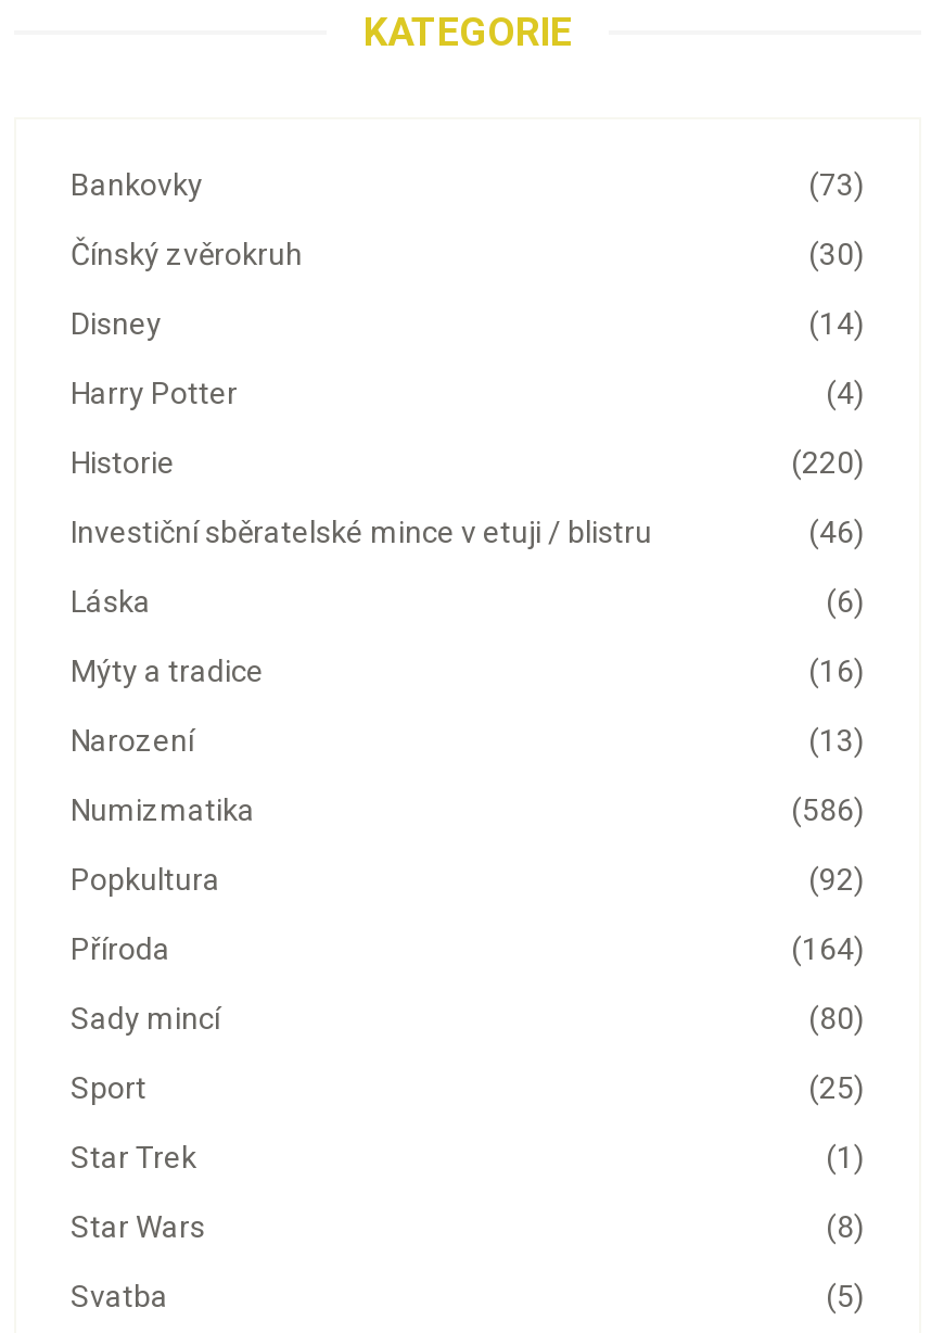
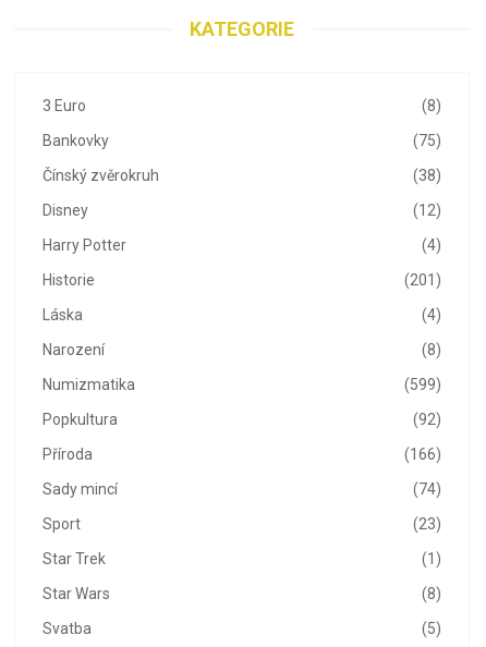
moved [71,168,865,480] -> [42,132,441,289]: Bankovky | Čínský zvěrokruh | Disney | (4) | Harry Potter | Historie
[808,168,865,203] (73) -> [42,97,441,150] (8) | 3 Euro | (75)
[808,237,865,272] (30) -> [413,167,441,184] (38)
[808,307,865,341] (14) -> [413,202,441,219] (12)
[791,446,865,480] (220) -> [404,272,441,289] (201)
[71,515,865,619] (46) | Investiční sběratelské mince v etuji / blistru | (6) -> [422,306,441,324] (4)
[71,654,865,758] (16) | Mýty a tradice | (13) -> [422,341,441,359] (8)
[791,793,865,828] (586) -> [404,376,441,394] (599)
[791,932,865,967] (164) -> [404,446,441,463] (166)
[808,1001,865,1036] (80) -> [413,481,441,498] (74)
[808,1071,865,1106] (25) -> [413,516,441,533] (23)

